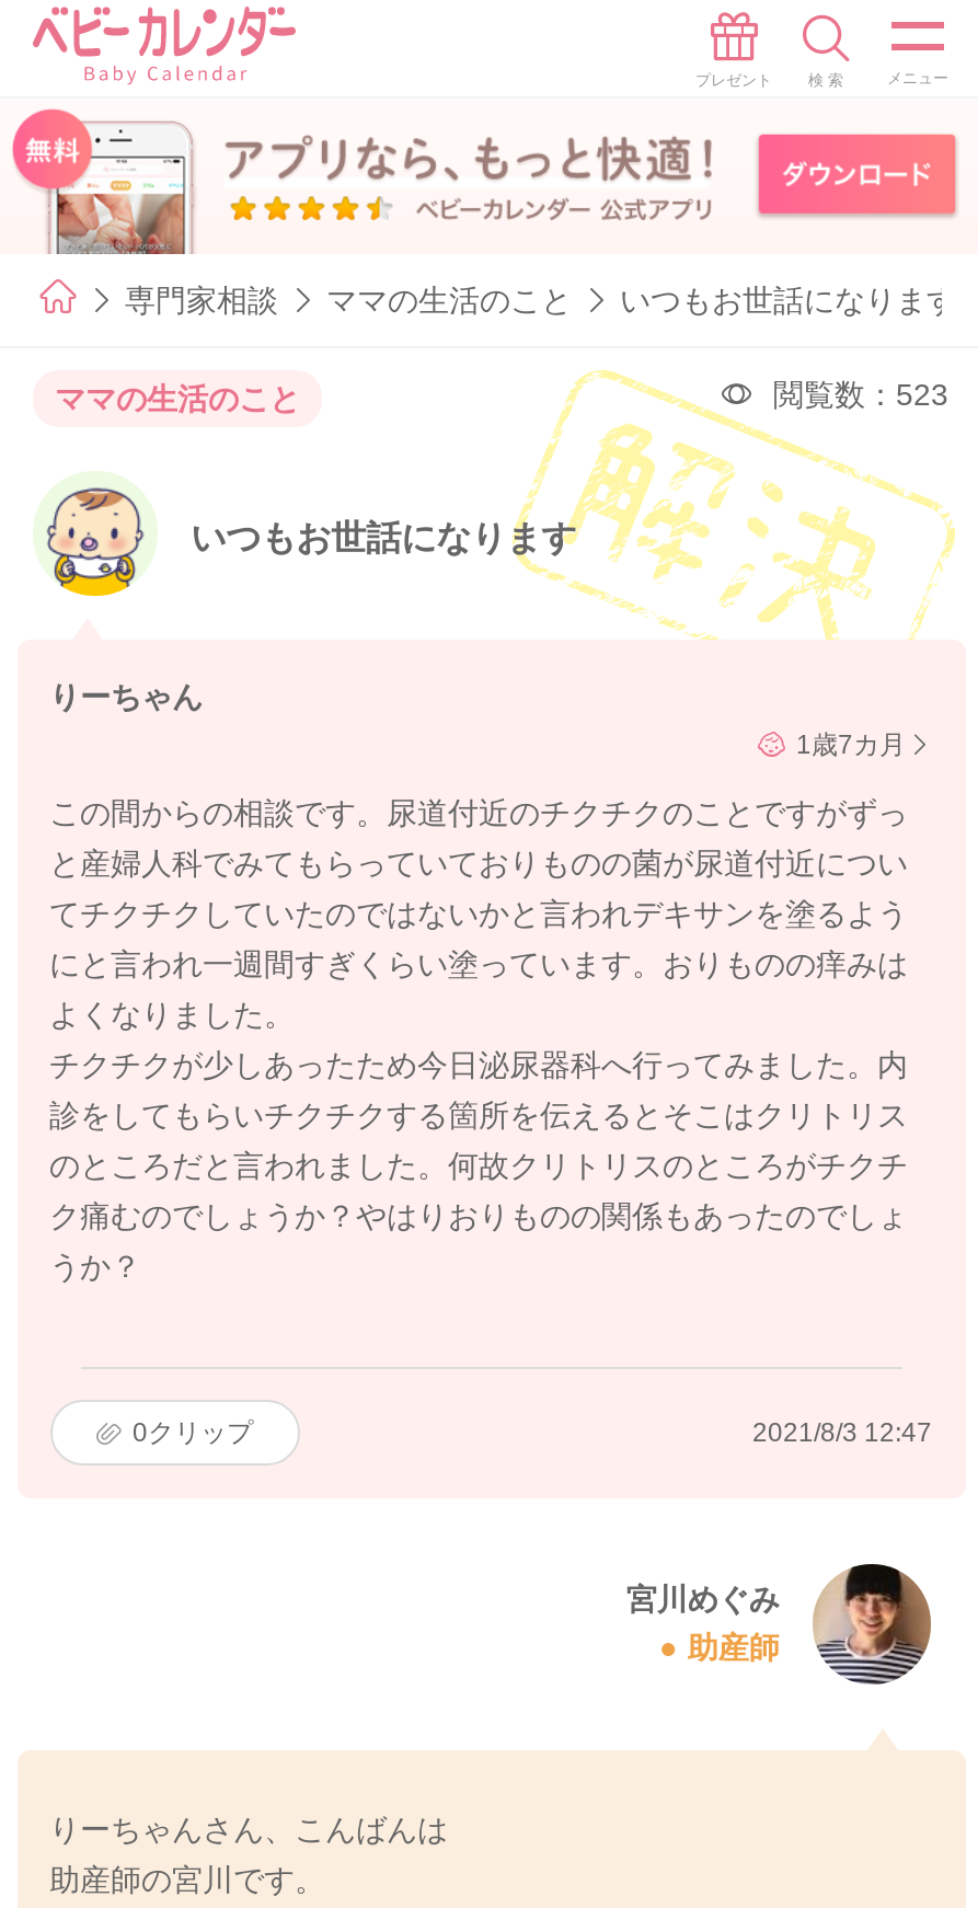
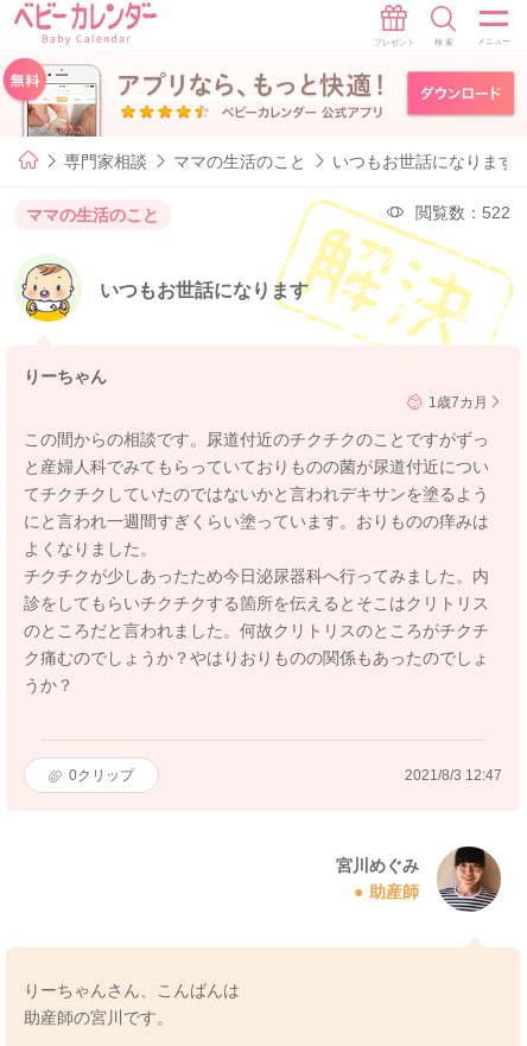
[773,377,948,412] 閲覧数：523 -> [415,203,510,222] 閲覧数：522

